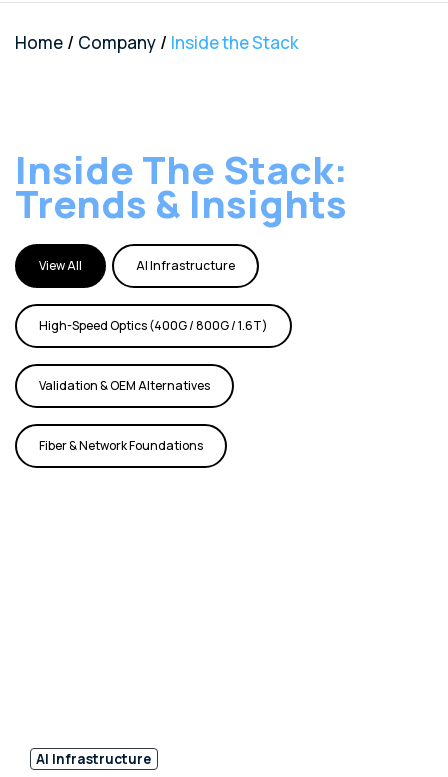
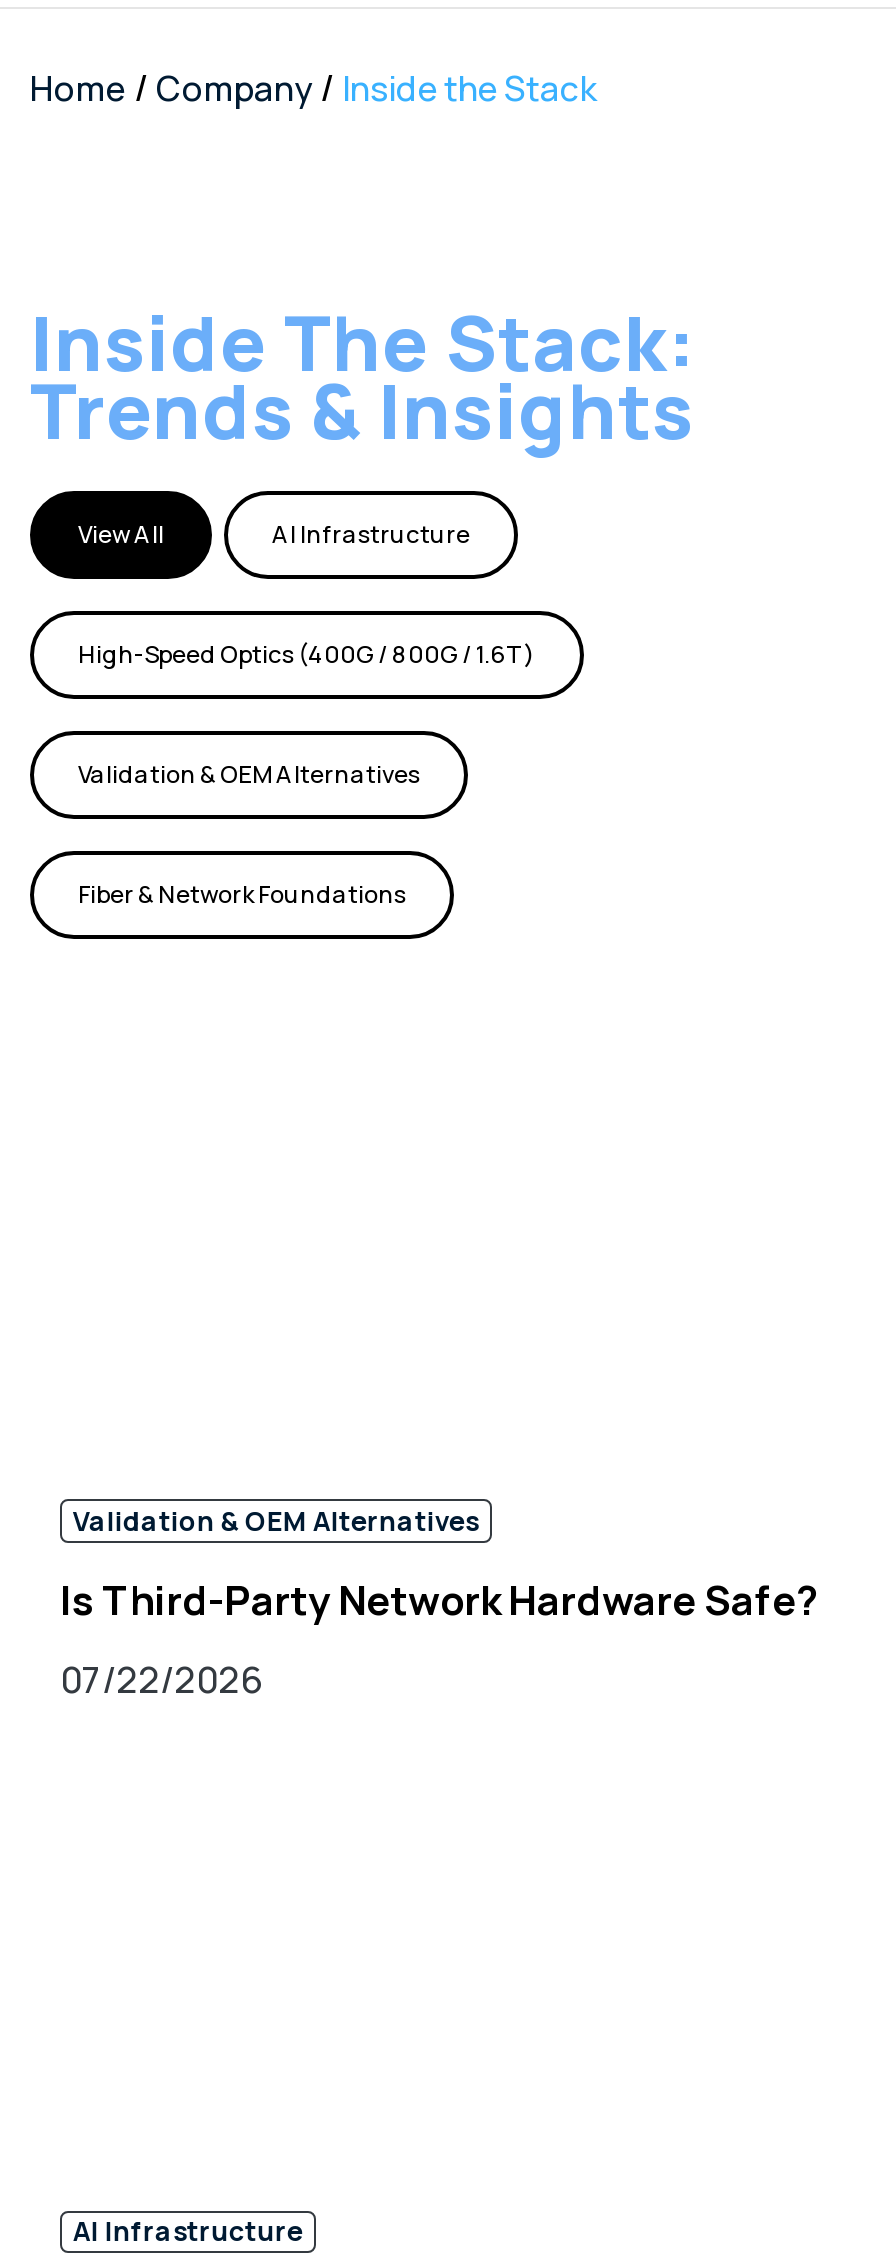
none -> [60,1502,818,1703] Validation & OEM Alternatives | Is Third-Party Network Hardware Safe? | 07/22/2026

